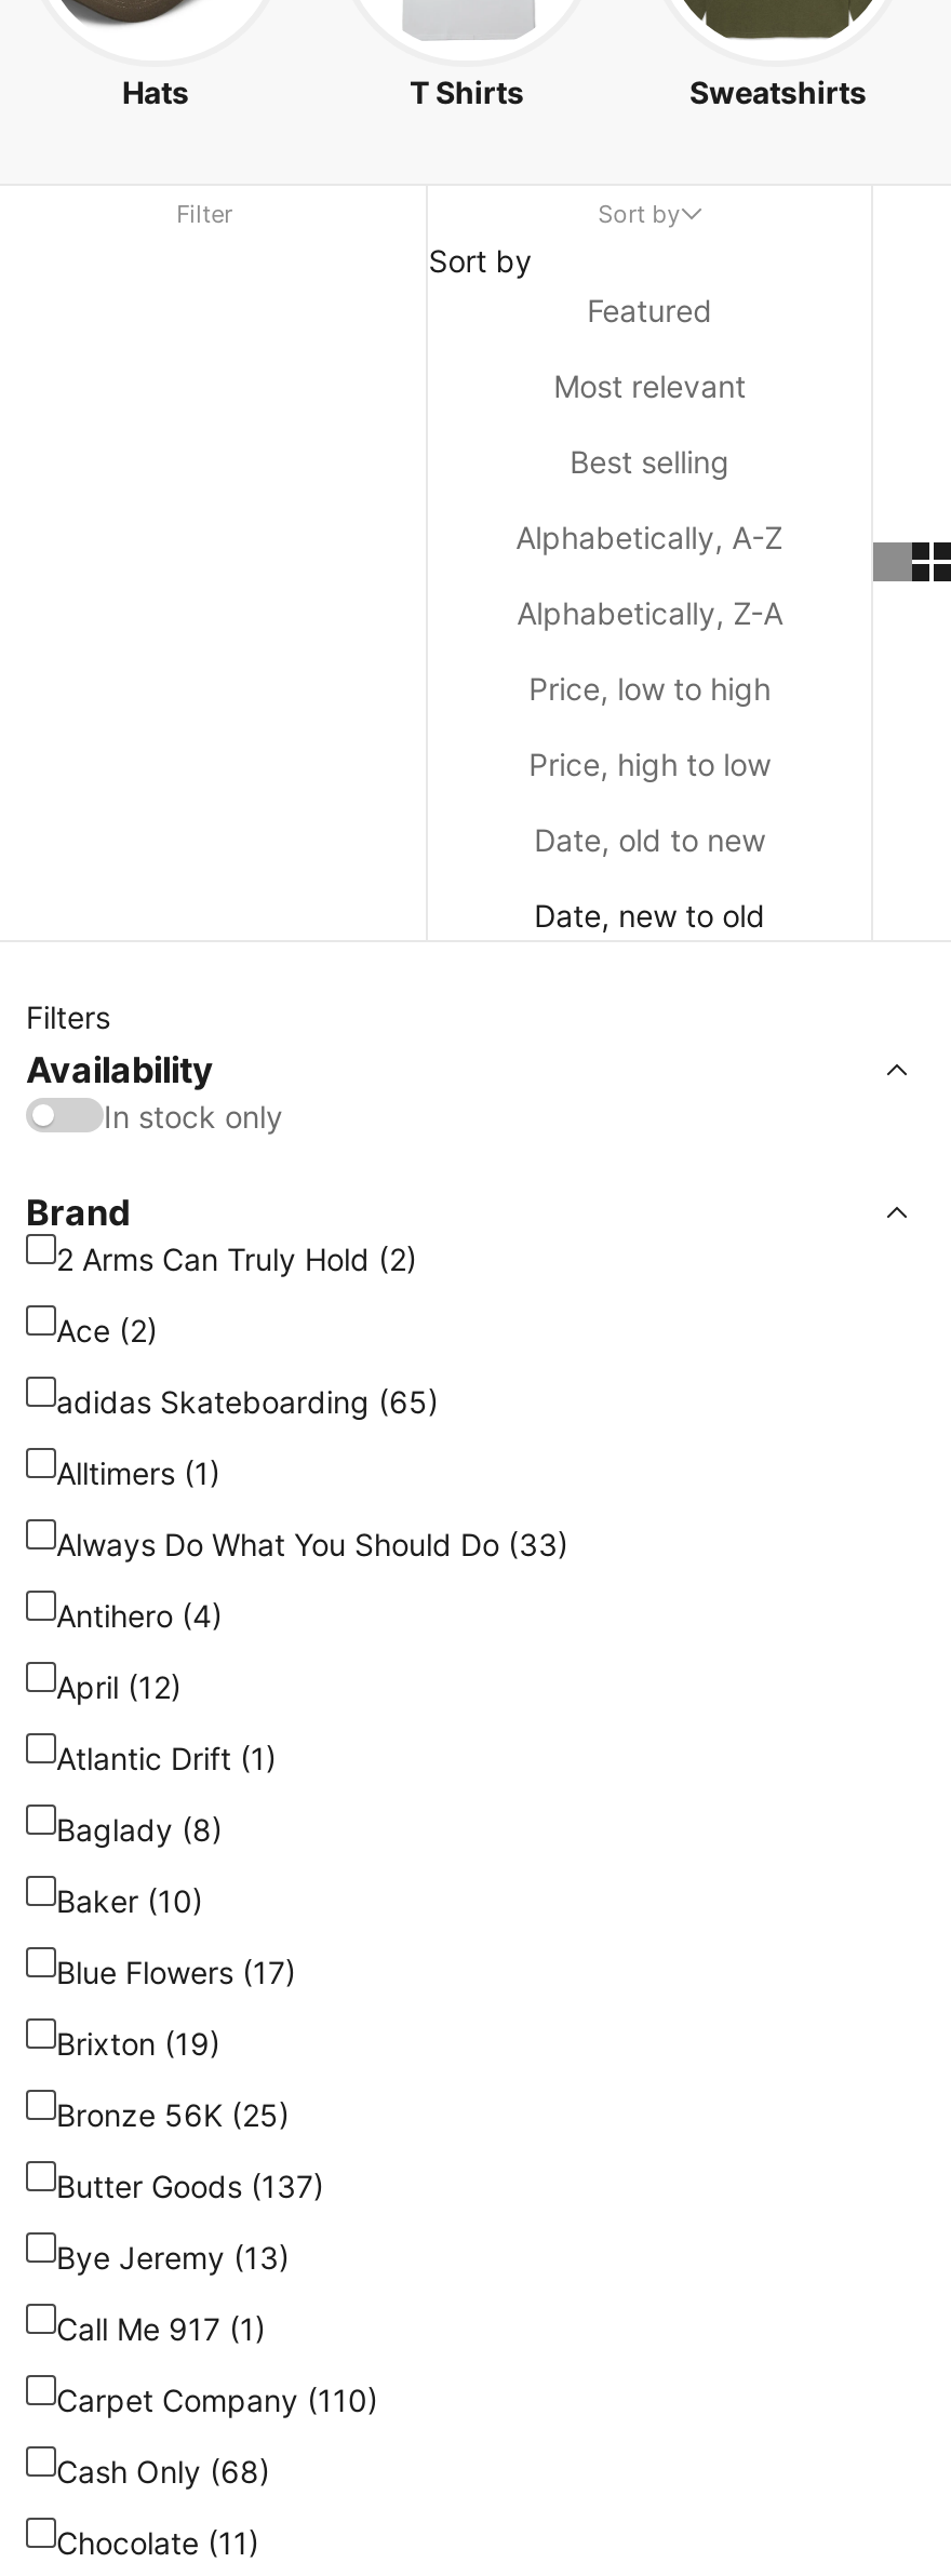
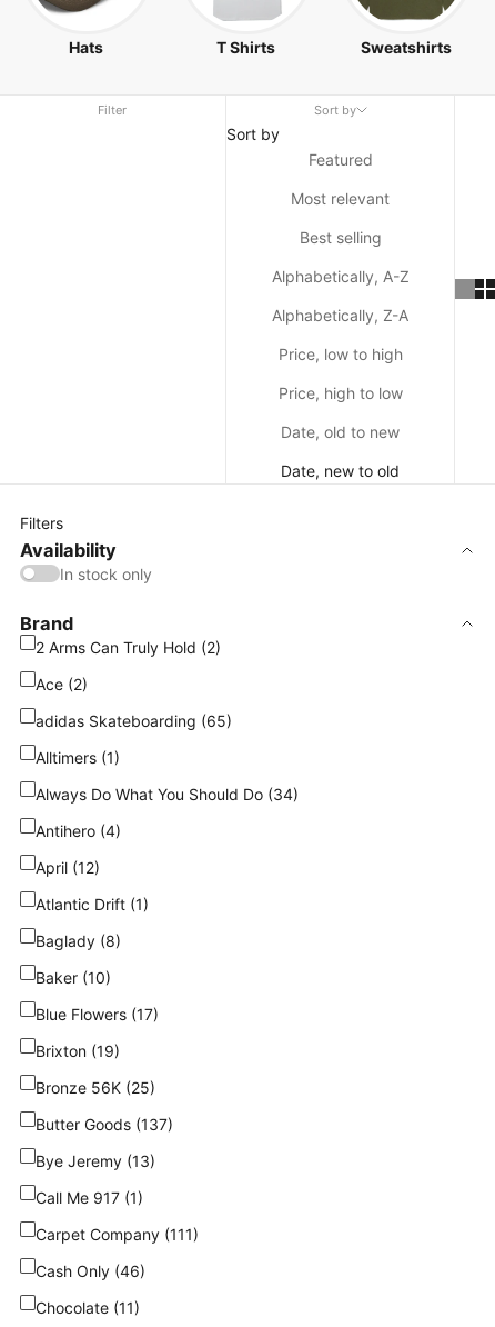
[56,1526,568,1562] Always Do What You Should Do (33) -> [36,785,299,804] Always Do What You Should Do (34)
[56,2382,378,2418] Carpet Company (110) -> [36,1225,199,1244] Carpet Company (111)
[56,2453,270,2490] Cash Only (68) -> [36,1261,145,1280] Cash Only (46)

